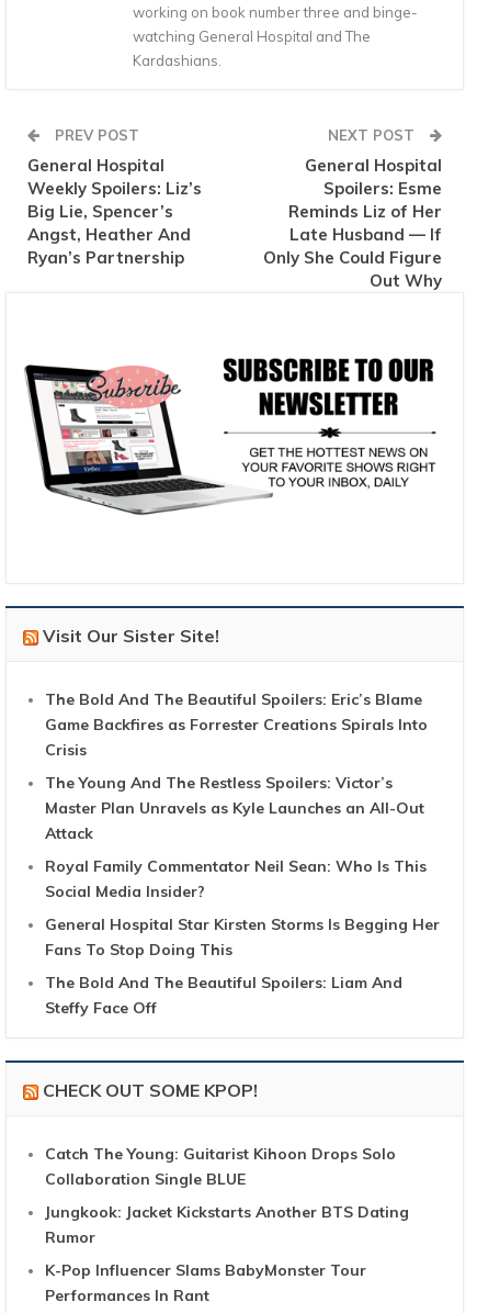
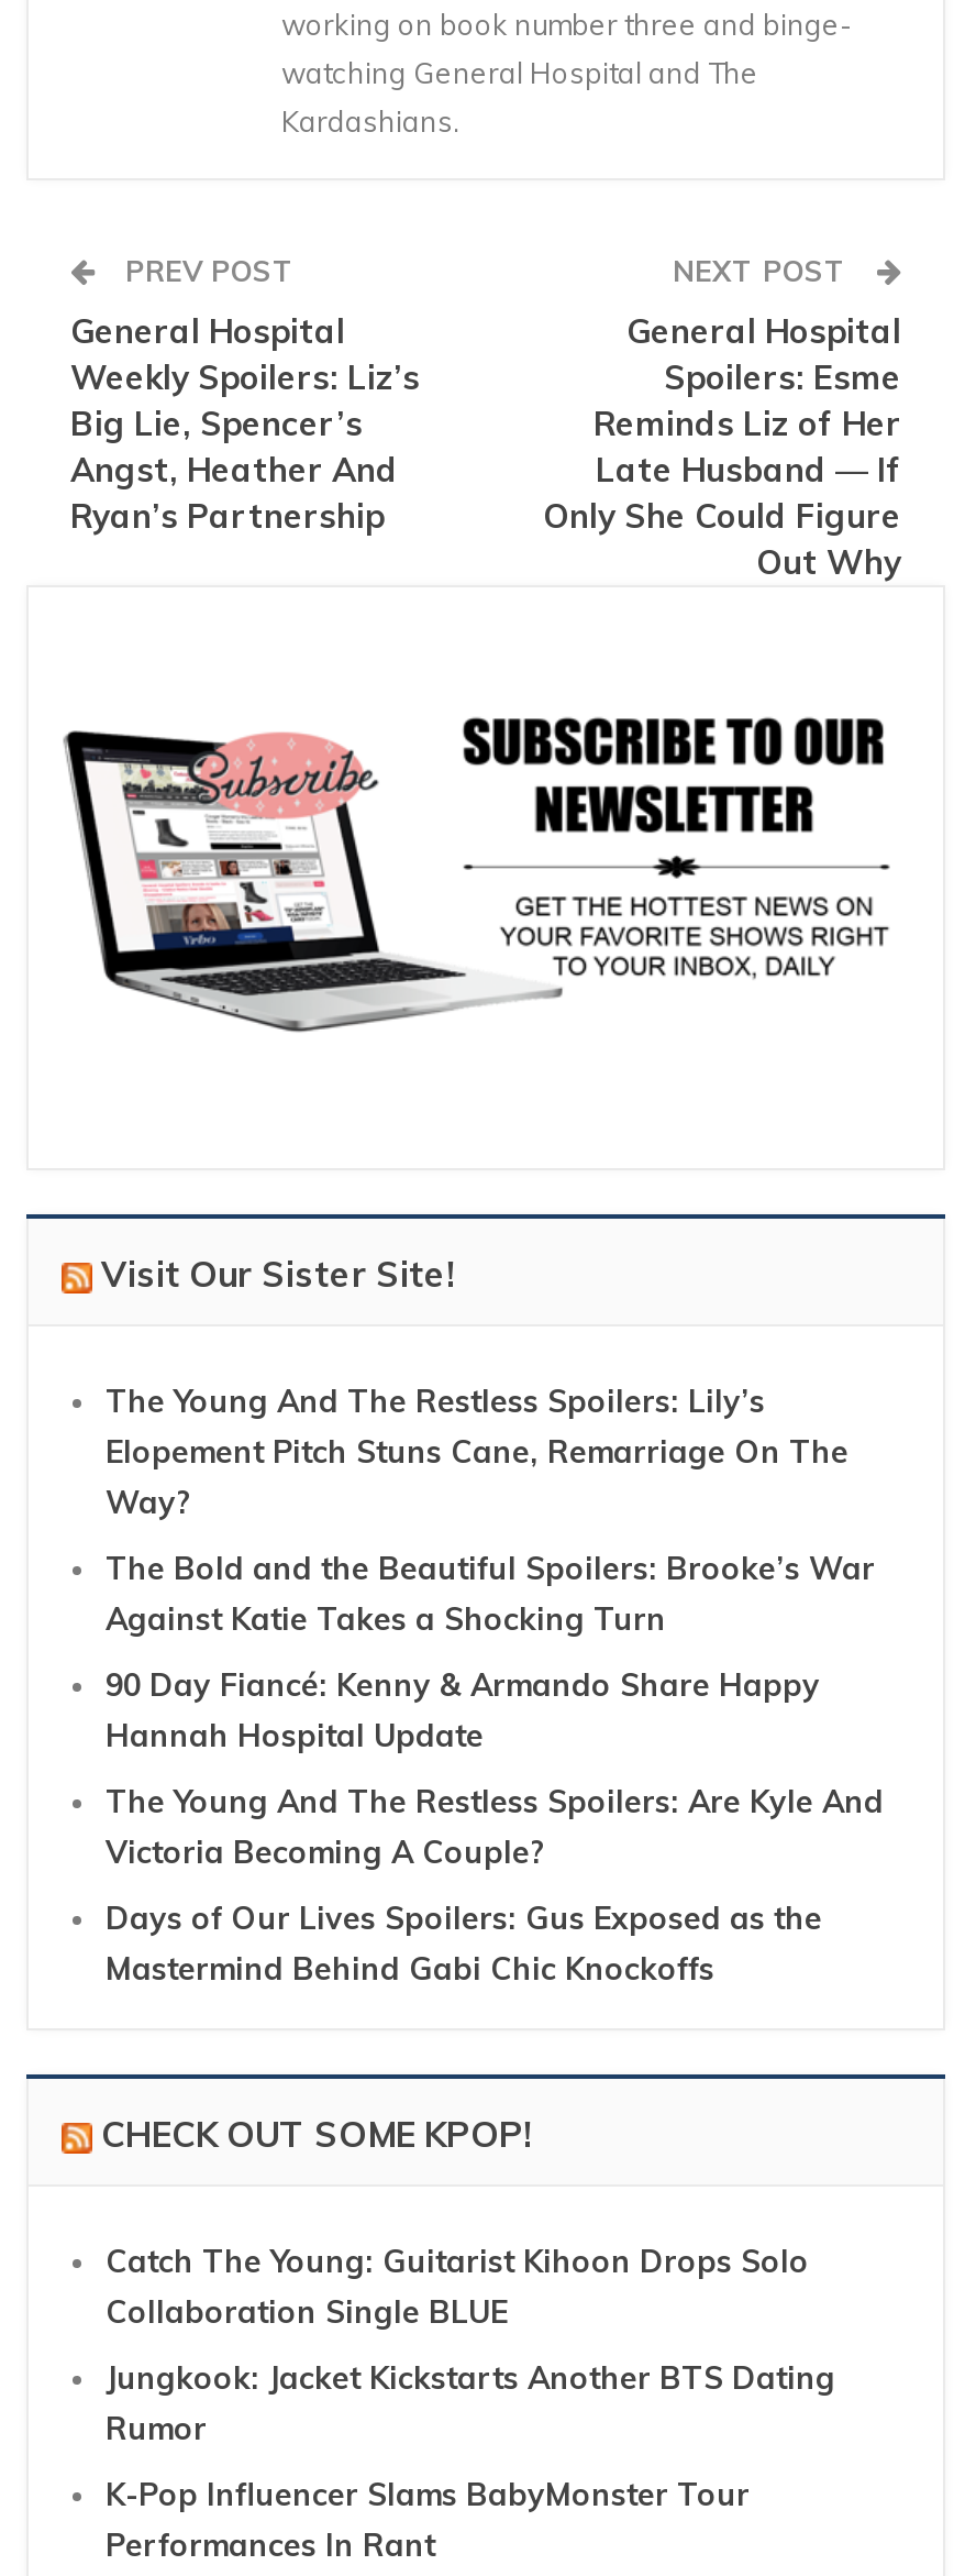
[45,690,428,760] The Bold And The Beautiful Spoilers: Eric’s Blame | Game Backfires as Forrester Creations Spirals Into | Crisis -> [106,1382,848,1523] The Young And The Restless Spoilers: Lily’s | Elopement Pitch Stuns Cane, Remarriage On The | Way?
[45,773,424,843] The Young And The Restless Spoilers: Victor’s | Master Plan Unravels as Kyle Launches an All-Out | Attack -> [106,1549,875,1640] The Bold and the Beautiful Spoilers: Brooke’s War | Against Katie Takes a Shocking Turn
[45,857,427,902] Royal Family Commentator Neil Sean: Who Is This | Social Media Insider? -> [106,1666,820,1756] 90 Day Fiancé: Kenny & Armando Share Happy | Hannah Hospital Update
[45,915,440,960] General Hospital Star Kirsten Storms Is Begging Her | Fans To Stop Doing This -> [106,1783,884,1873] The Young And The Restless Spoilers: Are Kyle And | Victoria Becoming A Couple?
[45,973,402,1018] The Bold And The Beautiful Spoilers: Liam And | Steffy Face Off -> [106,1899,822,1989] Days of Our Lives Spoilers: Gus Exposed as the | Mastermind Behind Gabi Chic Knockoffs

